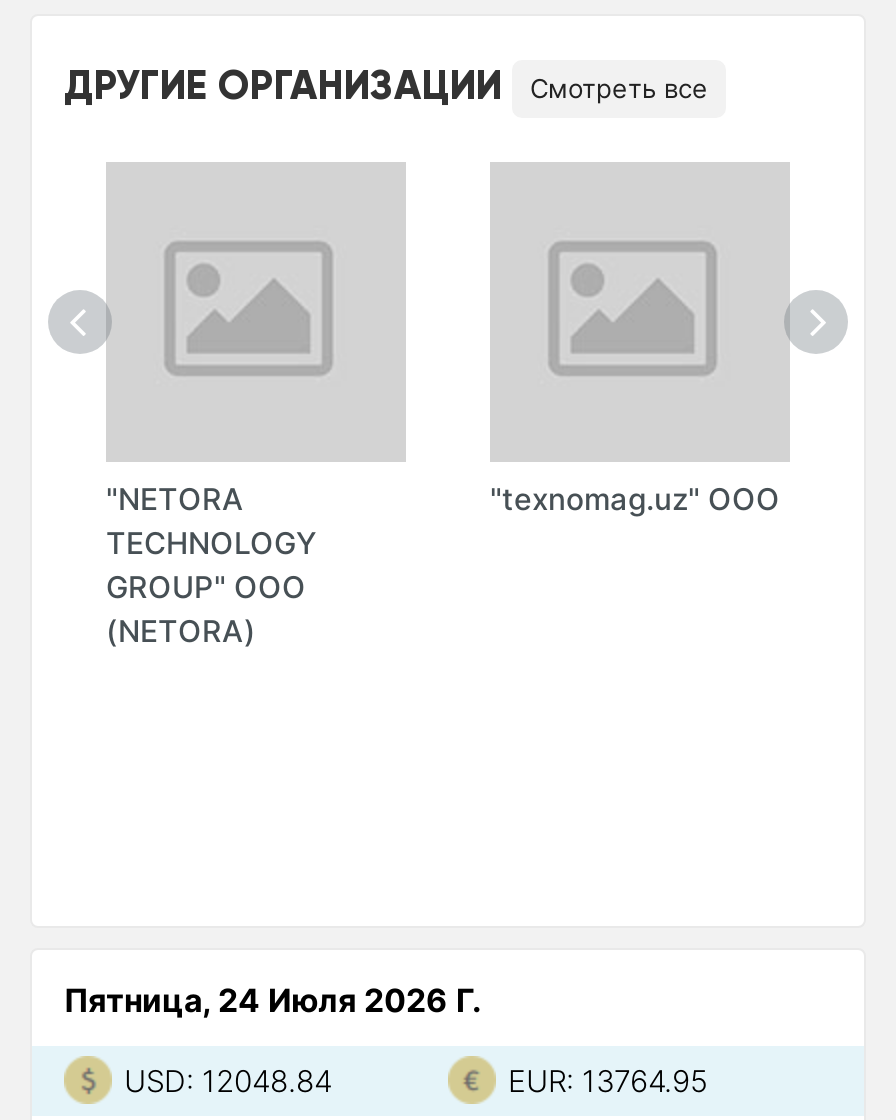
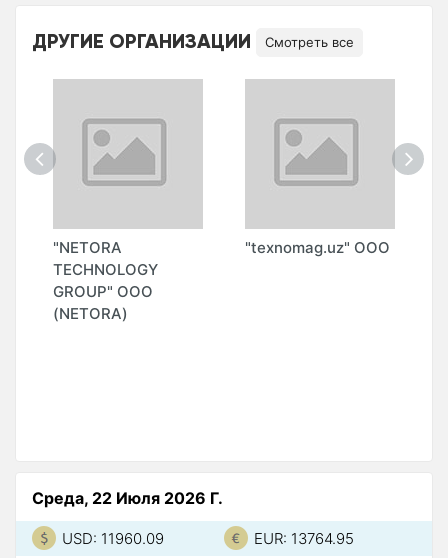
[64,980,482,1020] Пятница, 24 Июля 2026 Г. -> [32,488,223,508] Среда, 22 Июля 2026 Г.
[124,1062,332,1100] USD: 12048.84 -> [62,529,164,548] USD: 11960.09

